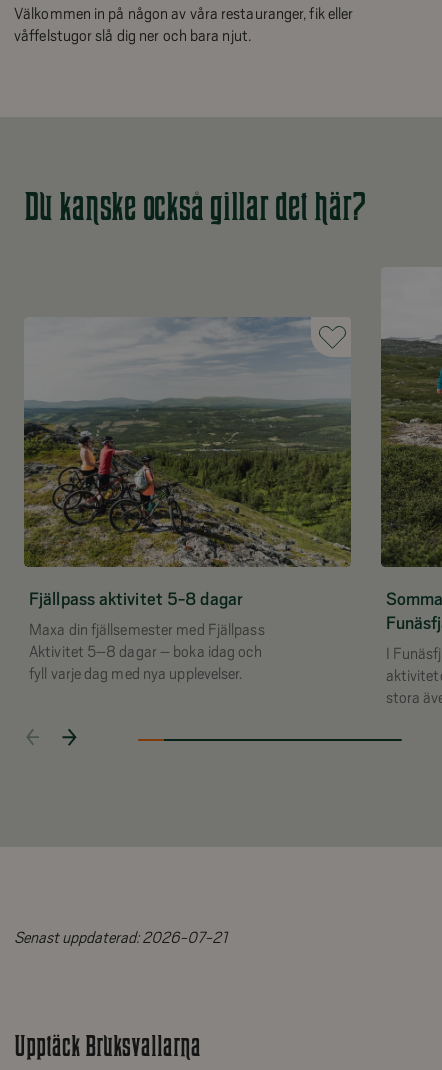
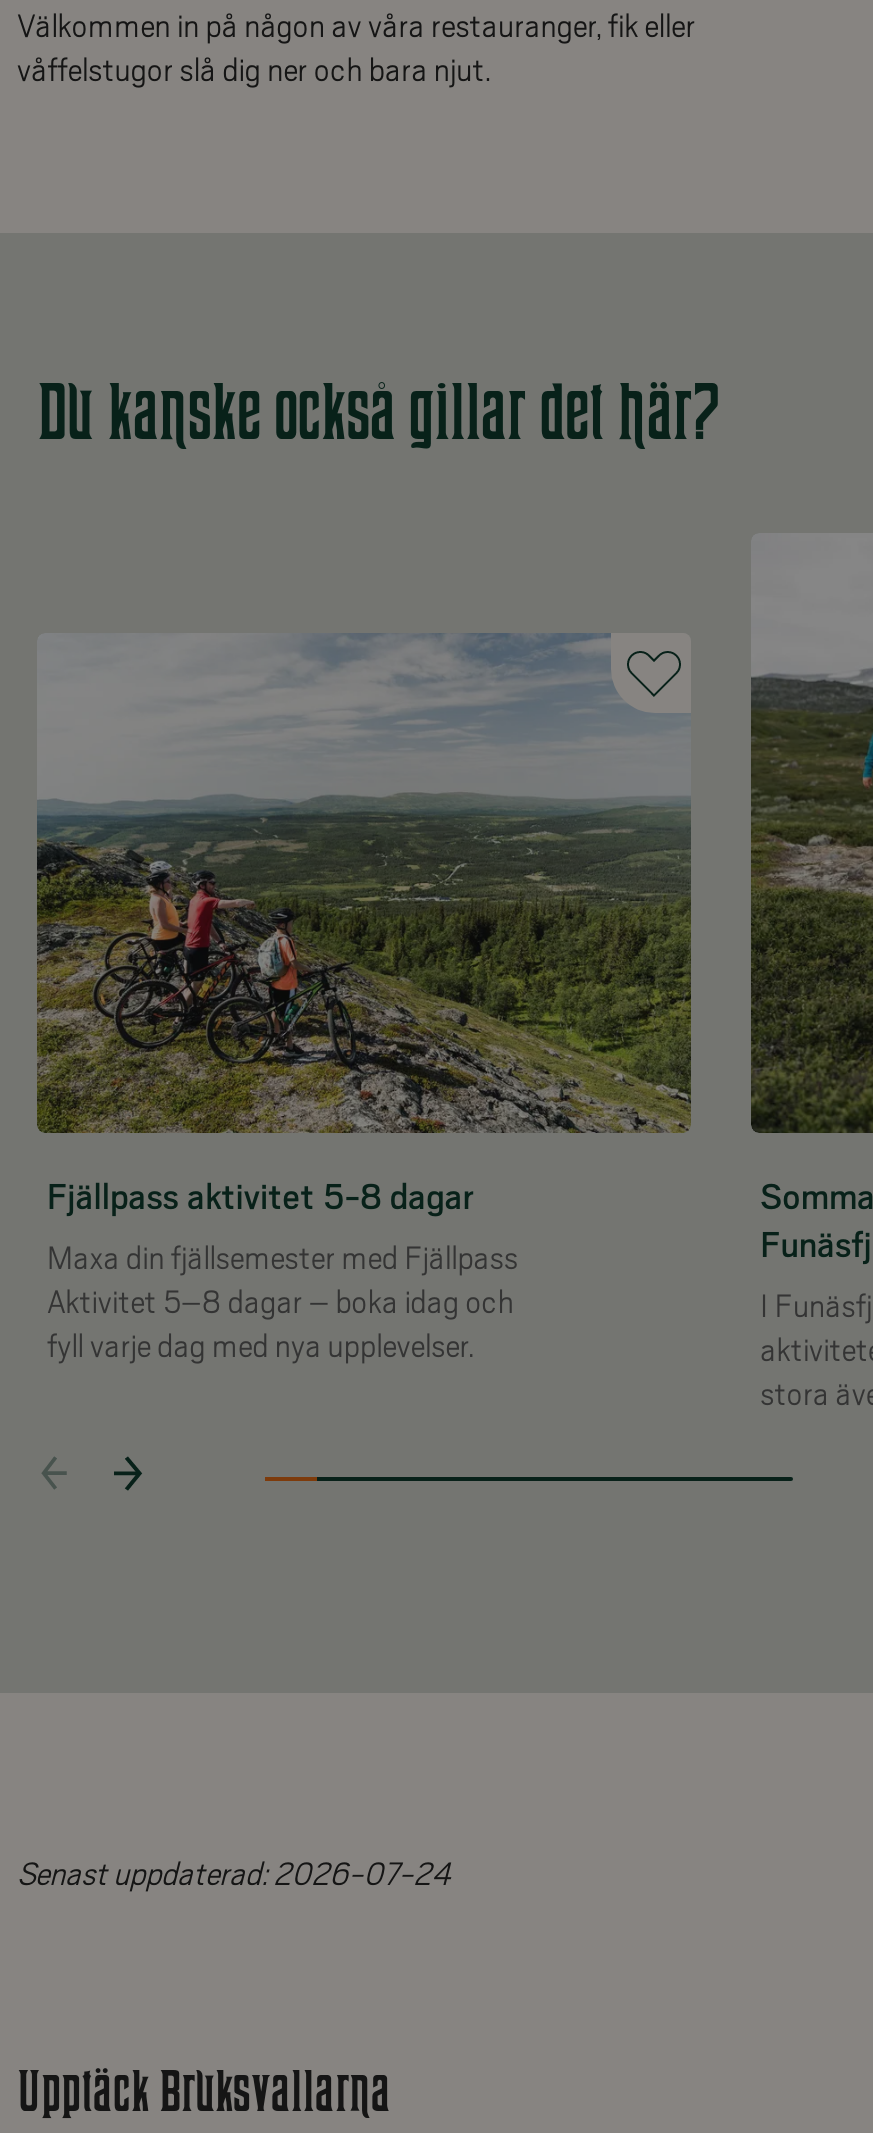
[14,929,228,947] Senast uppdaterad:2026-07-21 -> [17,1857,451,1893] Senast uppdaterad:2026-07-24

